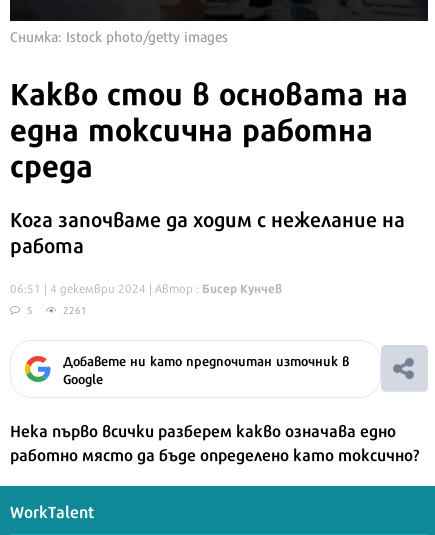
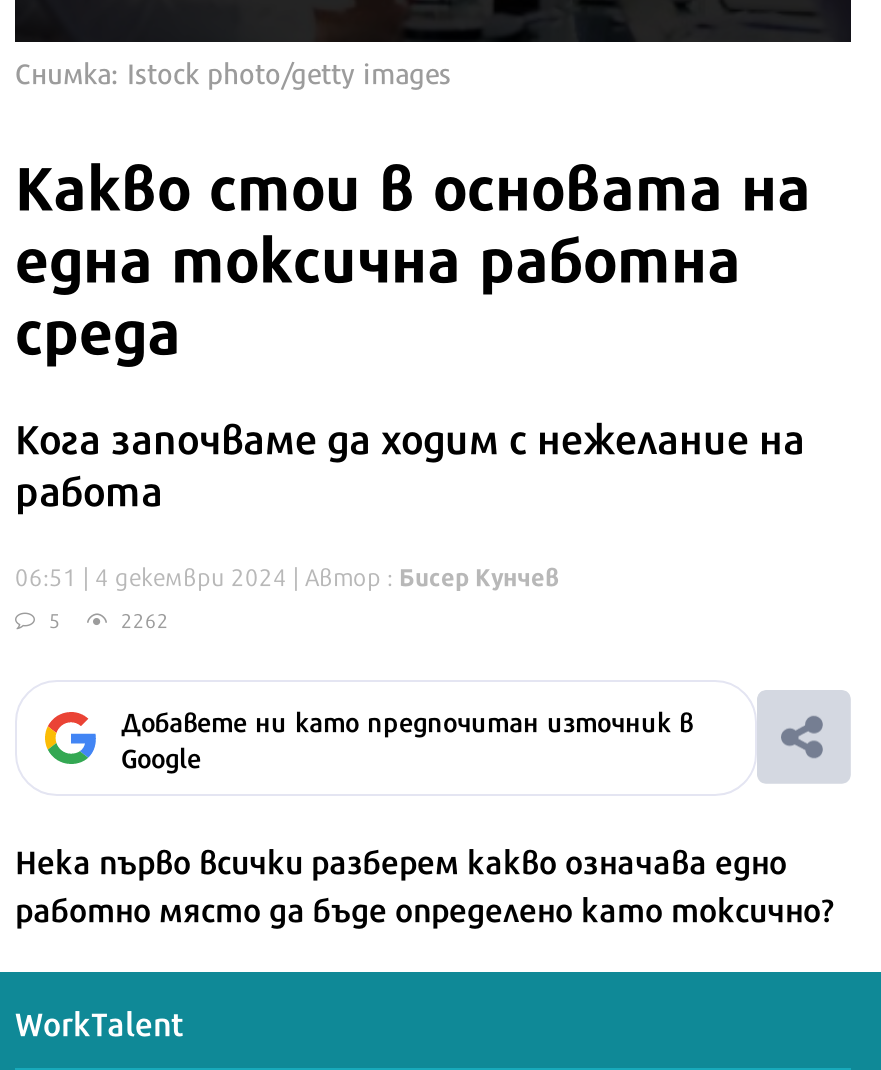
[24,302,87,317] 5 2261 -> [43,604,169,634] 5 2262

